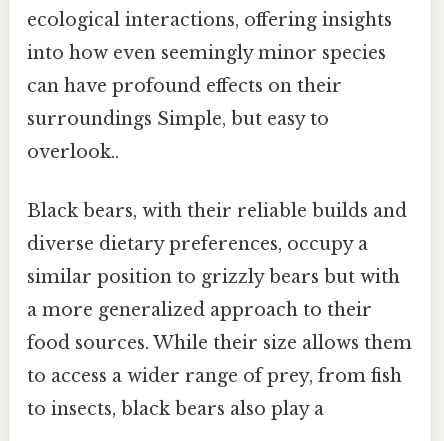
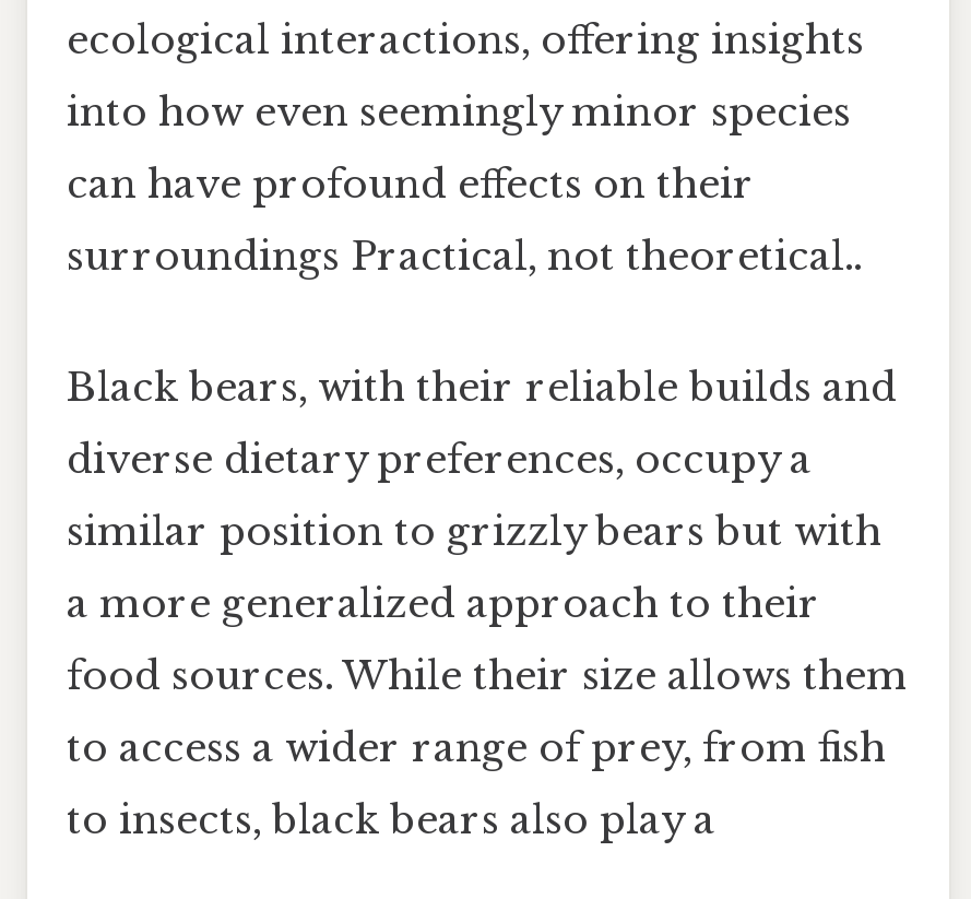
[27,108,329,163] surroundings Simple, but easy to | overlook.. -> [67,234,862,282] surroundings Practical, not theoretical..

